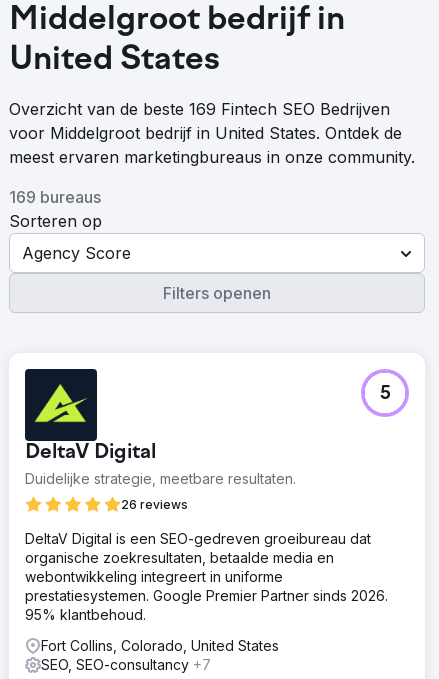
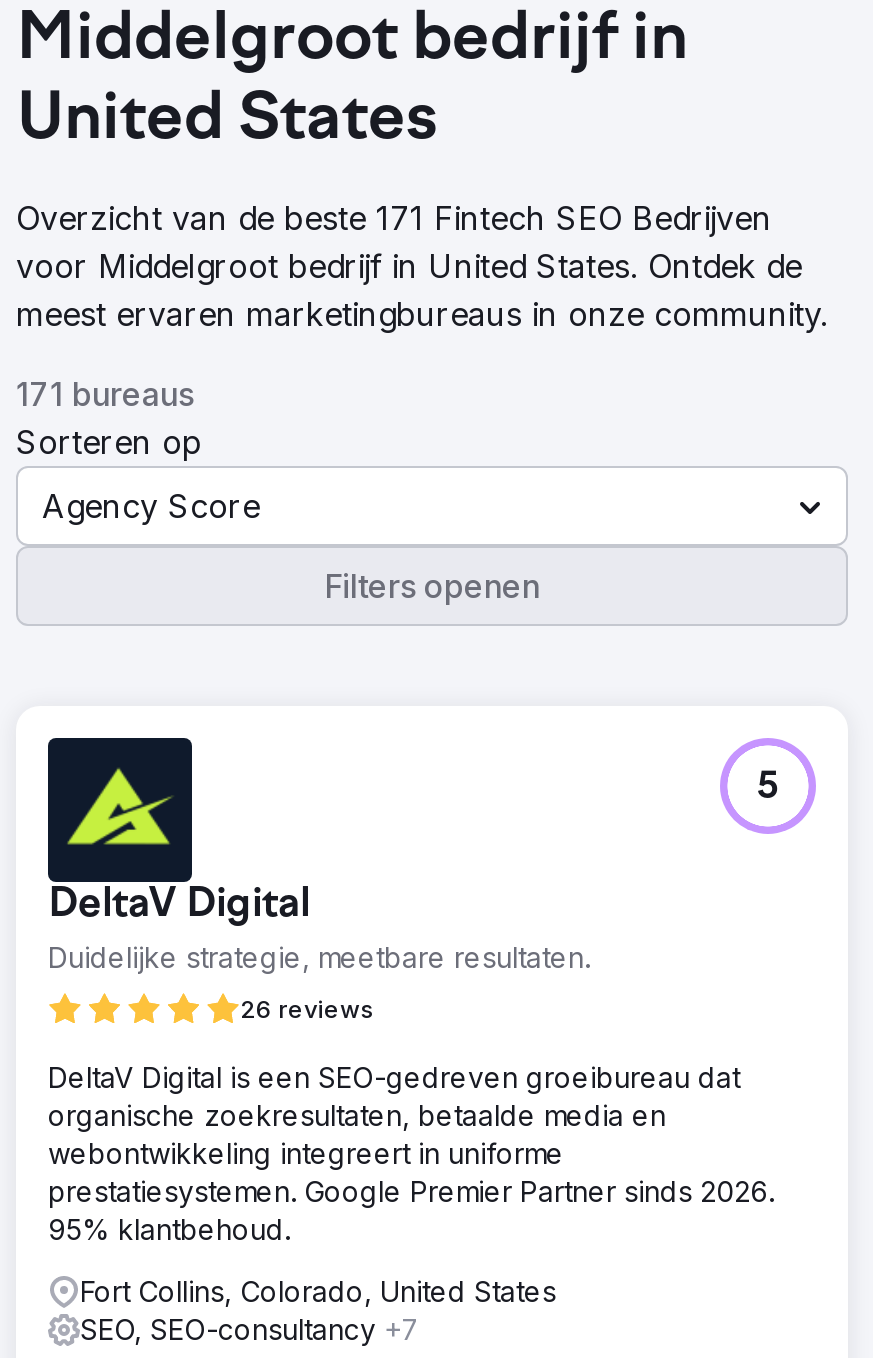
[9,99,390,119] Overzicht van de beste 169 Fintech SEO Bedrijven -> [16,198,772,238] Overzicht van de beste 171 Fintech SEO Bedrijven
[9,187,101,207] 169 bureaus -> [16,374,194,414] 171 bureaus

